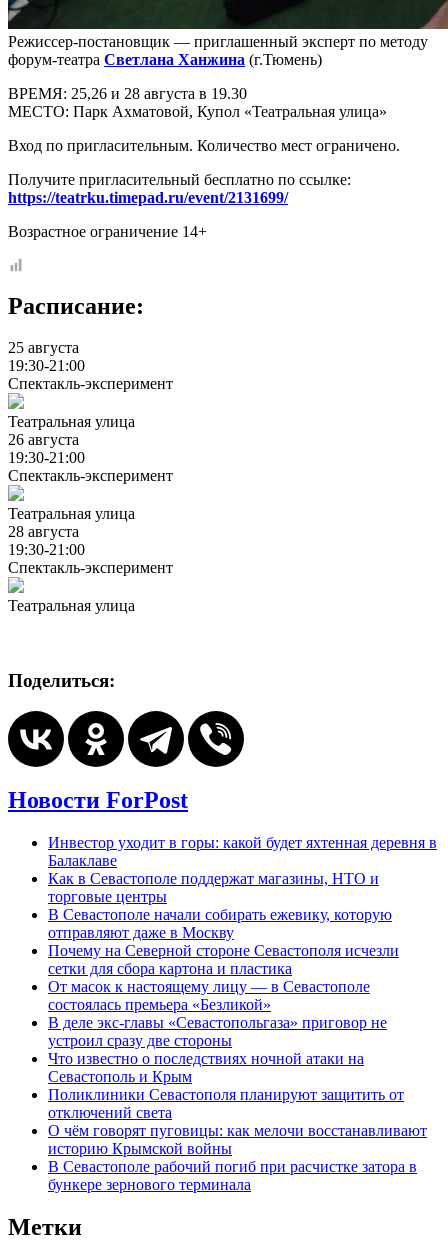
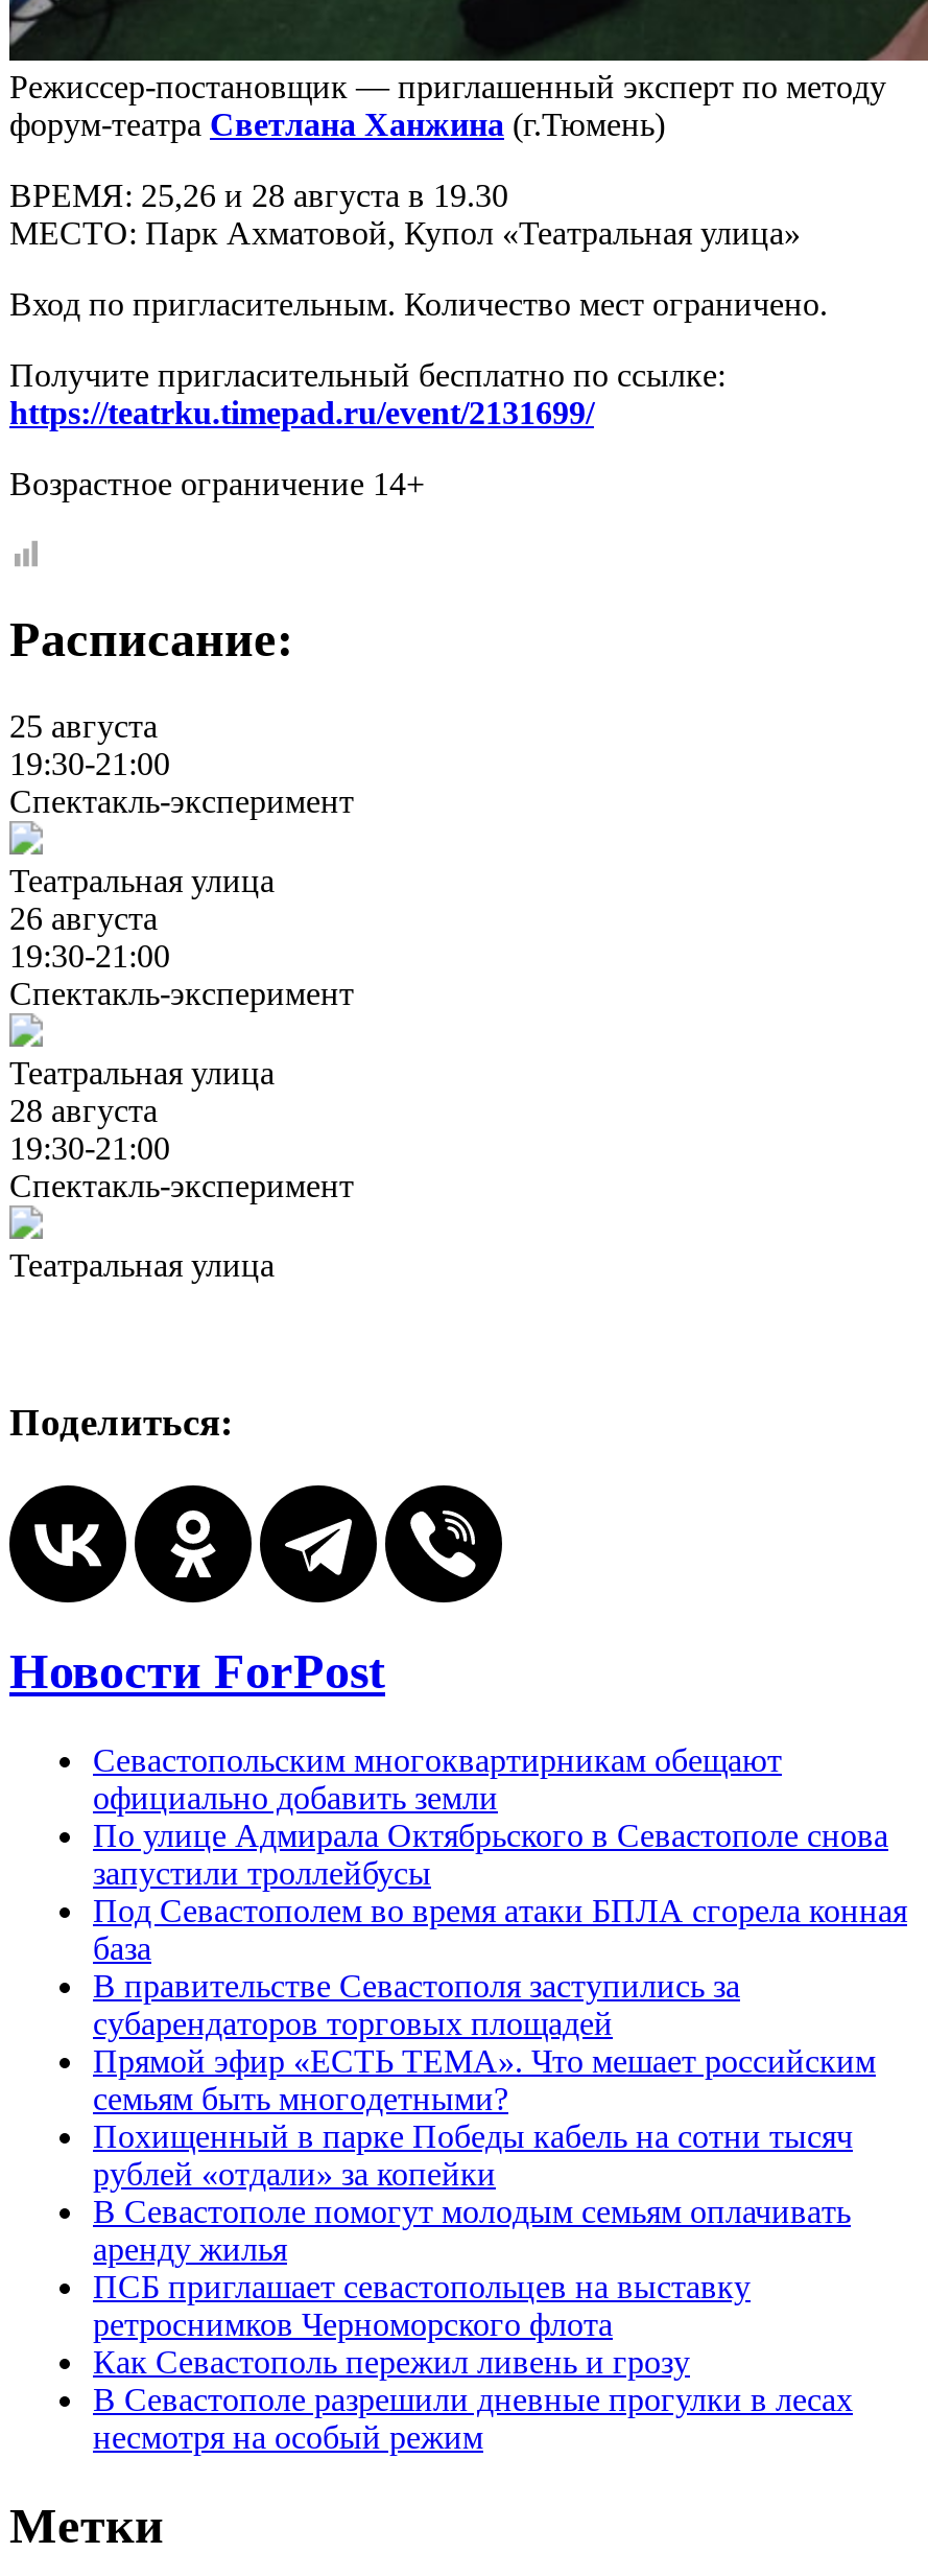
[48,834,437,1193] Инвестор уходит в горы: какой будет яхтенная деревня в | Балаклаве | Как в Севастополе поддержат магазины, НТО и | торговые центры | В Севастополе начали собирать ежевику, которую | отправляют даже в Москву | Почему на Северной стороне Севастополя исчезли | сетки для сбора картона и пластика | От масок к настоящему лицу — в Севастополе | состоялась премьера «Безликой» | В деле экс-главы «Севастопольгаза» приговор не | устроил сразу две стороны | Что известно о последствиях ночной атаки на | Севастополь и Крым | Поликлиники Севастополя планируют защитить от | отключений света | О чём говорят пуговицы: как мелочи восстанавливают | историю Крымской войны | В Севастополе рабочий погиб при расчистке затора в | бункере зернового терминала -> [93,1742,907,2454] Севастопольским многоквартирникам обещают | официально добавить земли | По улице Адмирала Октябрьского в Севастополе снова | запустили троллейбусы | Под Севастополем во время атаки БПЛА сгорела конная | база | В правительстве Севастополя заступились за | субарендаторов торговых площадей | Прямой эфир «ЕСТЬ ТЕМА». Что мешает российским | семьям быть многодетными? | Похищенный в парке Победы кабель на сотни тысяч | рублей «отдали» за копейки | В Севастополе помогут молодым семьям оплачивать | аренду жилья | ПСБ приглашает севастопольцев на выставку | ретроснимков Черноморского флота | Как Севастополь пережил ливень и грозу | В Севастополе разрешили дневные прогулки в лесах | несмотря на особый режим

